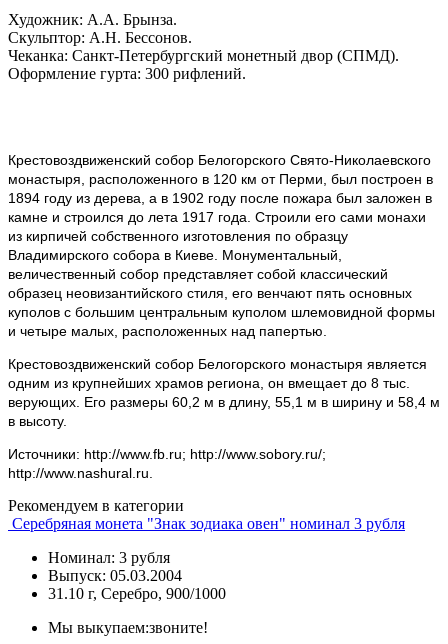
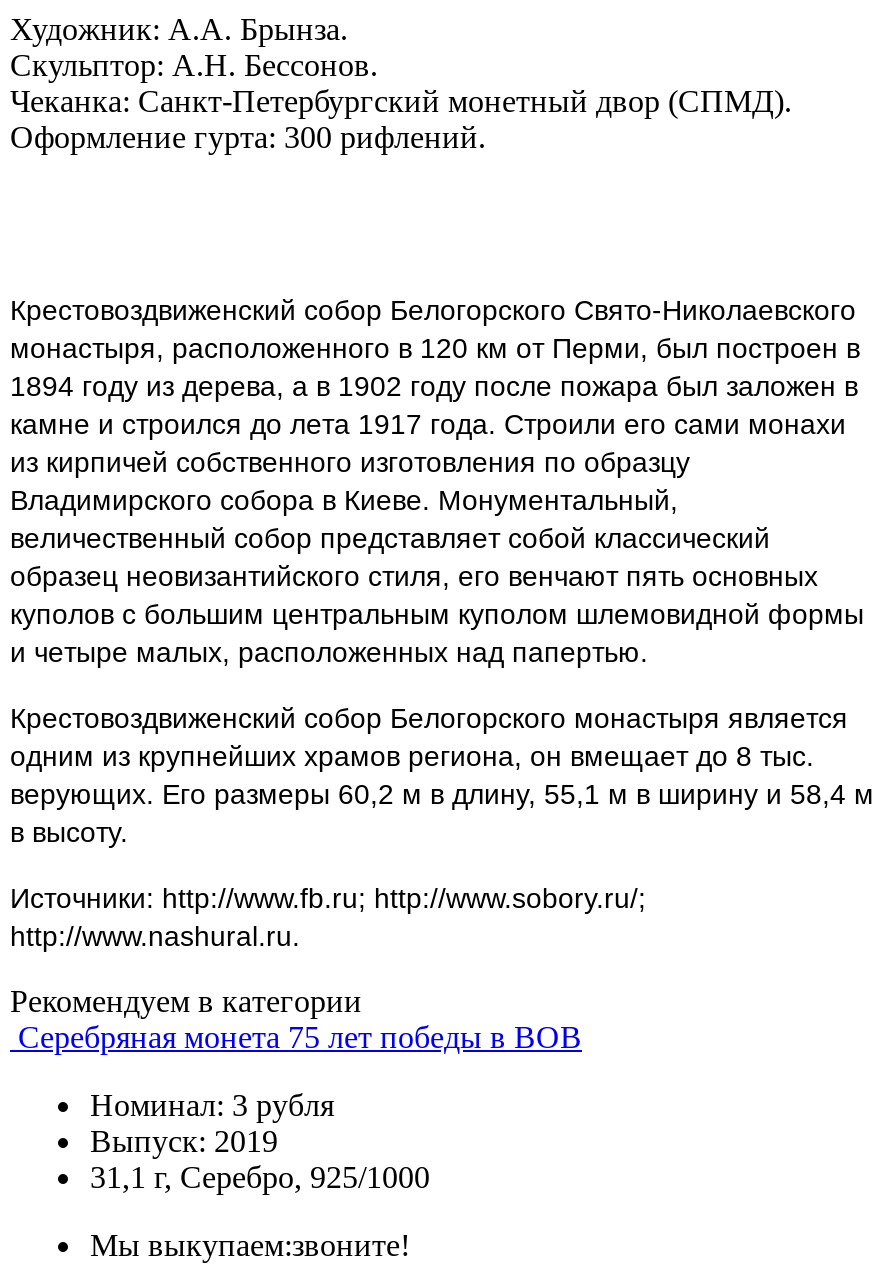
[12,514,405,531] Серебряная монета "Знак зодиака овен" номинал 3 рубля -> [18,1019,582,1053] Серебряная монета 75 лет победы в ВОВ
[48,566,182,583] Выпуск: 05.03.2004 -> [90,1123,278,1157] Выпуск: 2019
[48,584,226,601] 31.10 г, Серебро, 900/1000 -> [90,1159,430,1193] 31,1 г, Серебро, 925/1000

